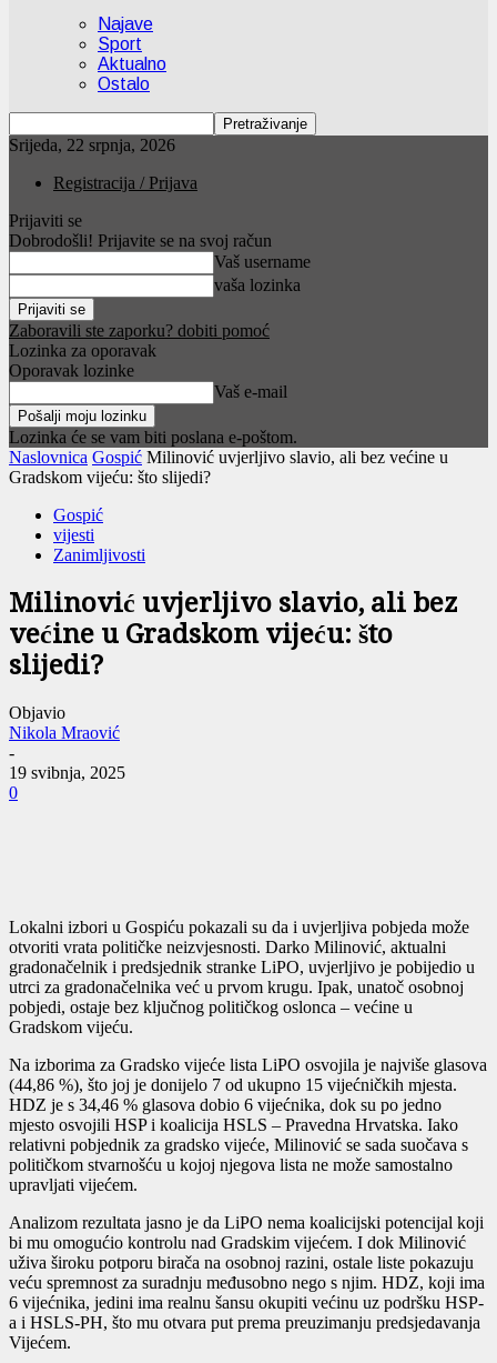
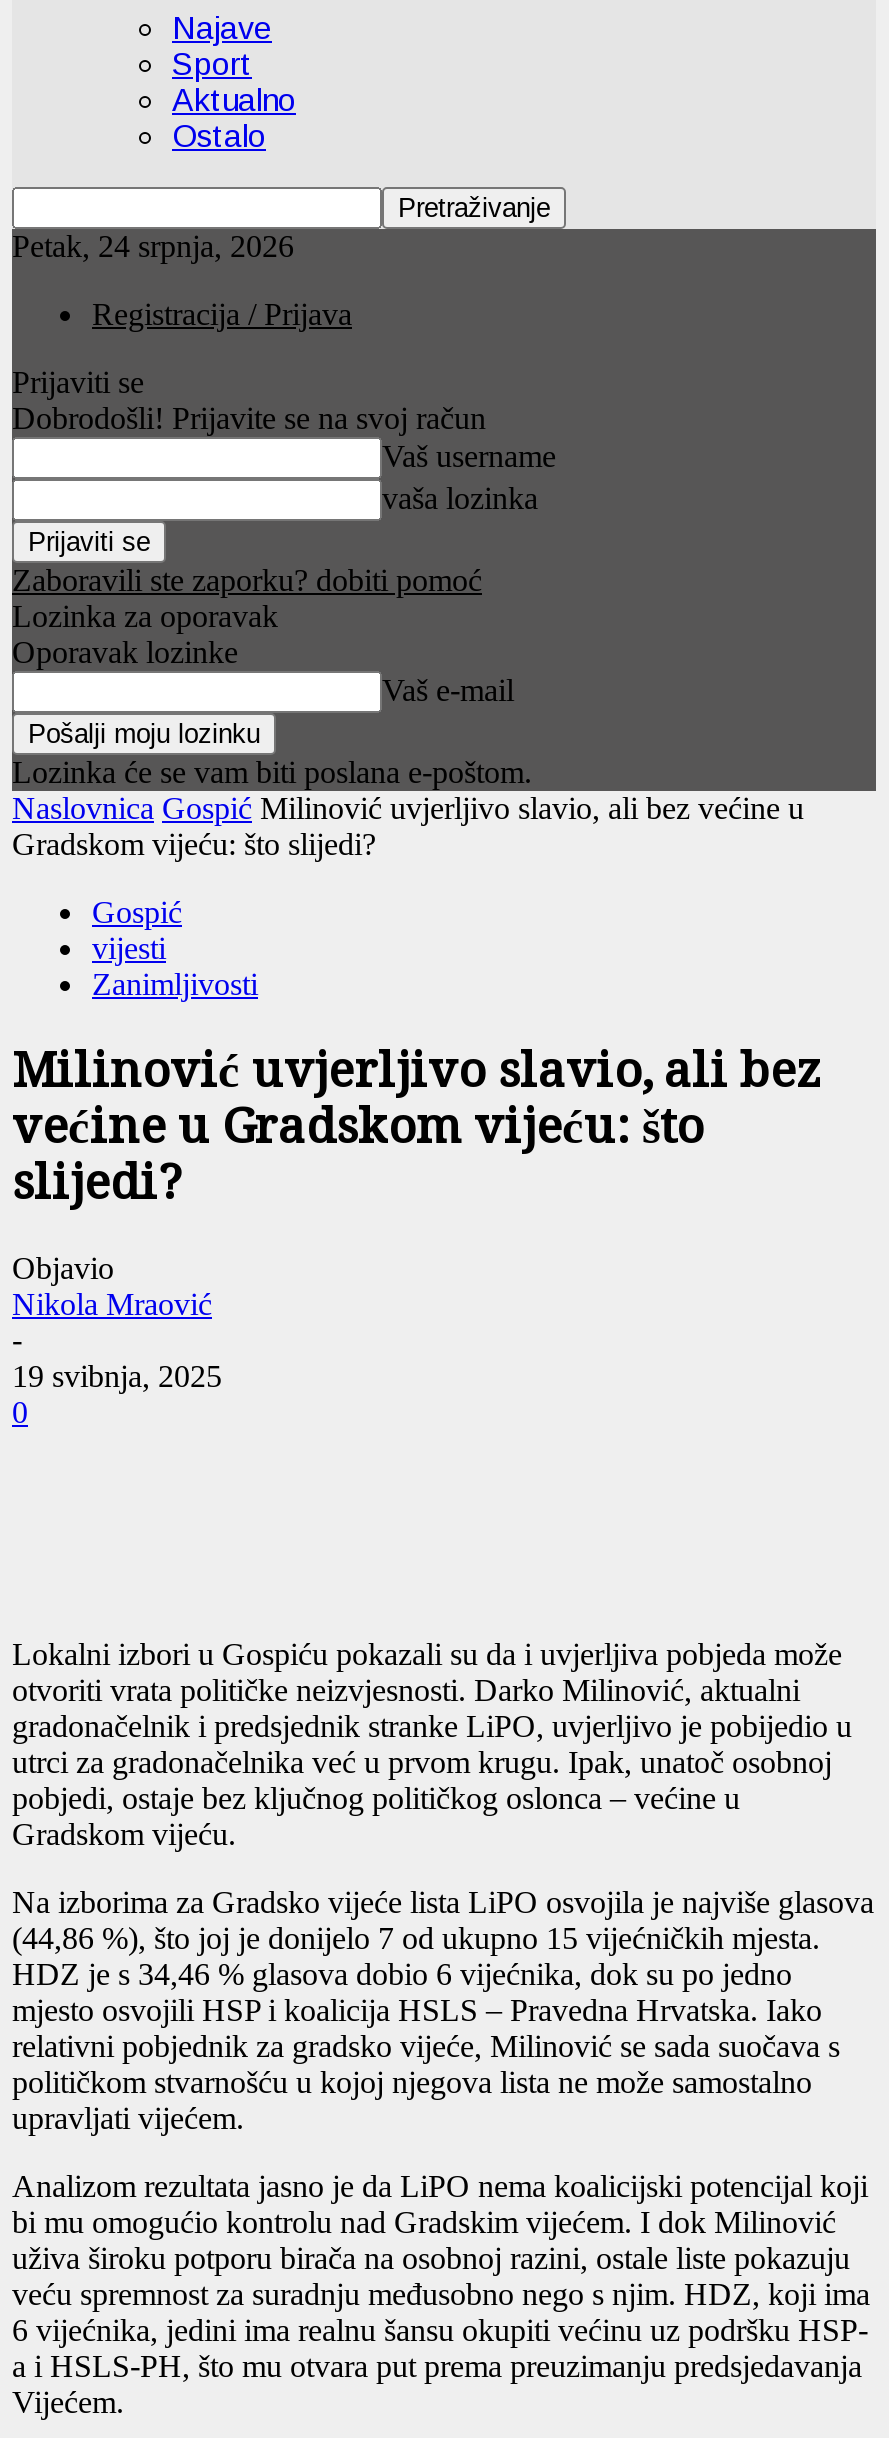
[9,136,175,155] Srijeda, 22 srpnja, 2026 -> [12,229,294,263] Petak, 24 srpnja, 2026

